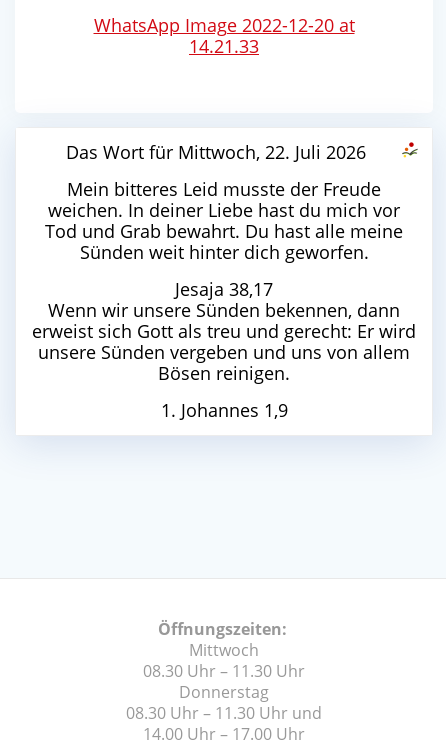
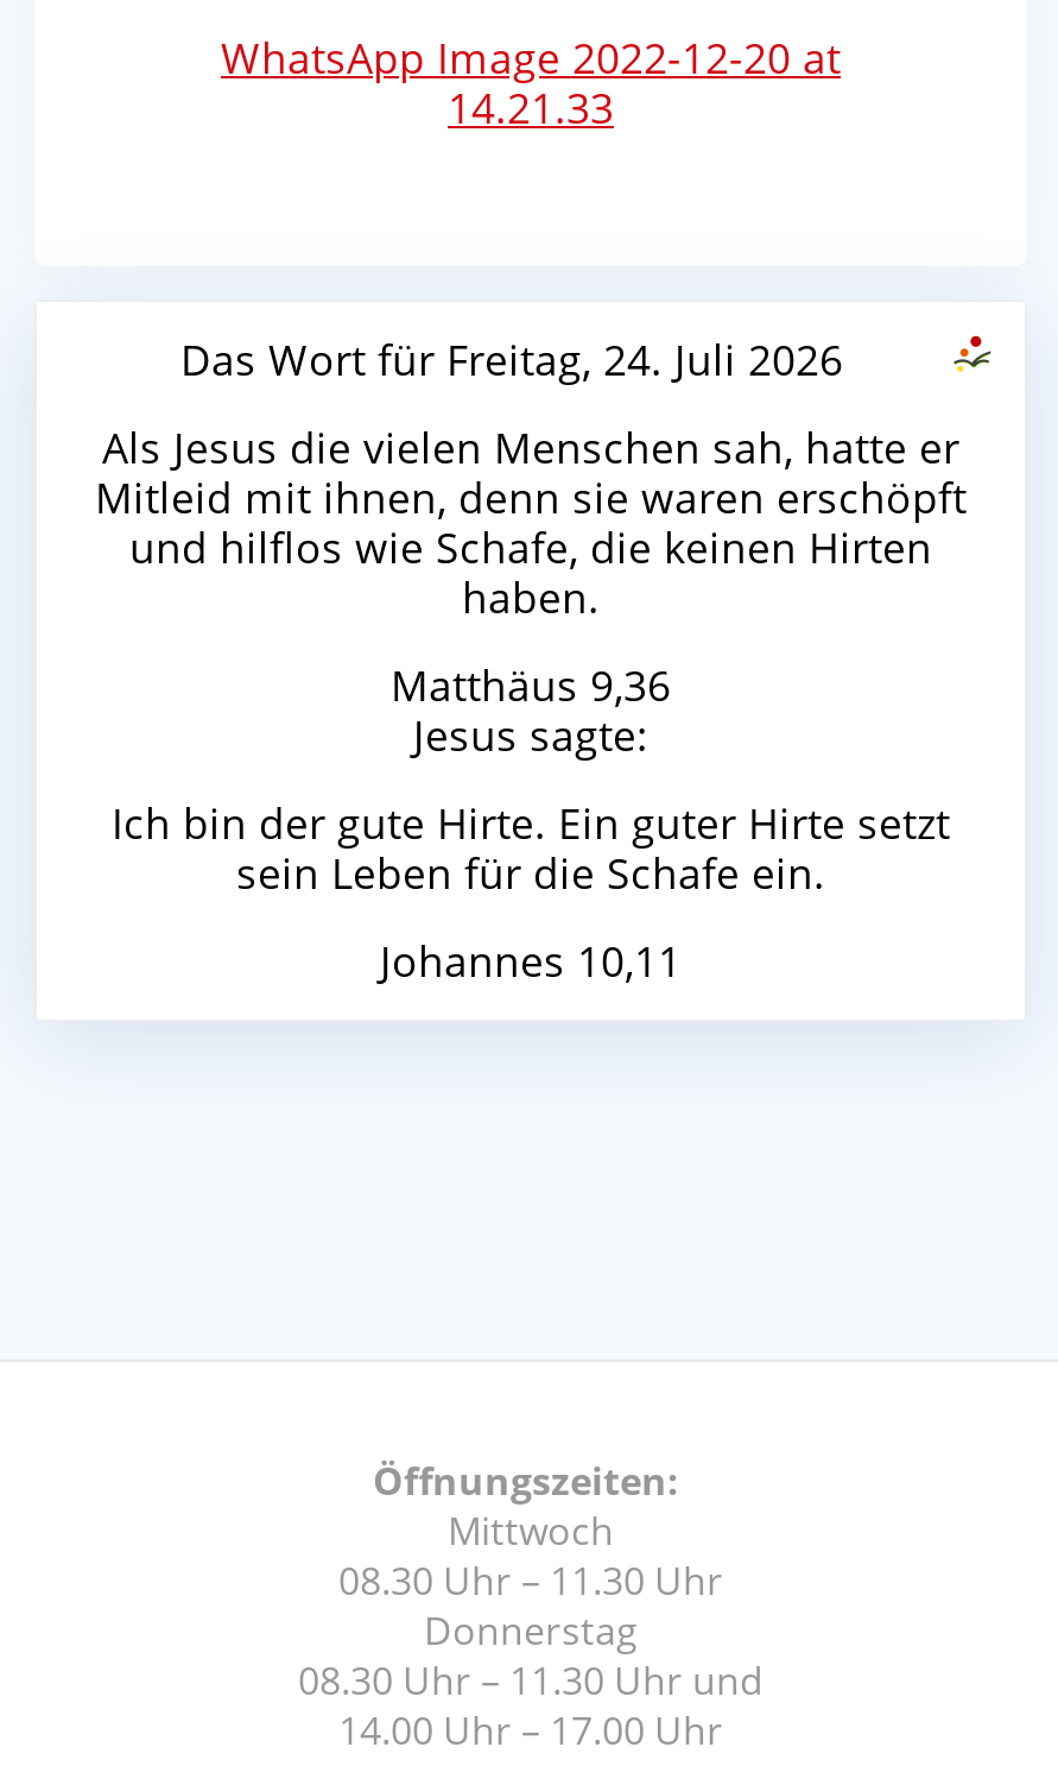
[32,140,416,422] Das Wort für Mittwoch, 22. Juli 2026 | Mein bitteres Leid musste der Freude | weichen. In deiner Liebe hast du mich vor | Tod und Grab bewahrt. Du hast alle meine | Sünden weit hinter dich geworfen. | Jesaja 38,17 | Wenn wir unsere Sünden bekennen, dann | erweist sich Gott als treu und gerecht: Er wird | unsere Sünden vergeben und uns von allem | Bösen reinigen. | 1. Johannes 1,9 -> [95,331,967,990] Das Wort für Freitag, 24. Juli 2026 | Als Jesus die vielen Menschen sah, hatte er | Mitleid mit ihnen, denn sie waren erschöpft | und hilflos wie Schafe, die keinen Hirten | haben. | Matthäus 9,36 | Jesus sagte: | Ich bin der gute Hirte. Ein guter Hirte setzt | sein Leben für die Schafe ein. | Johannes 10,11

